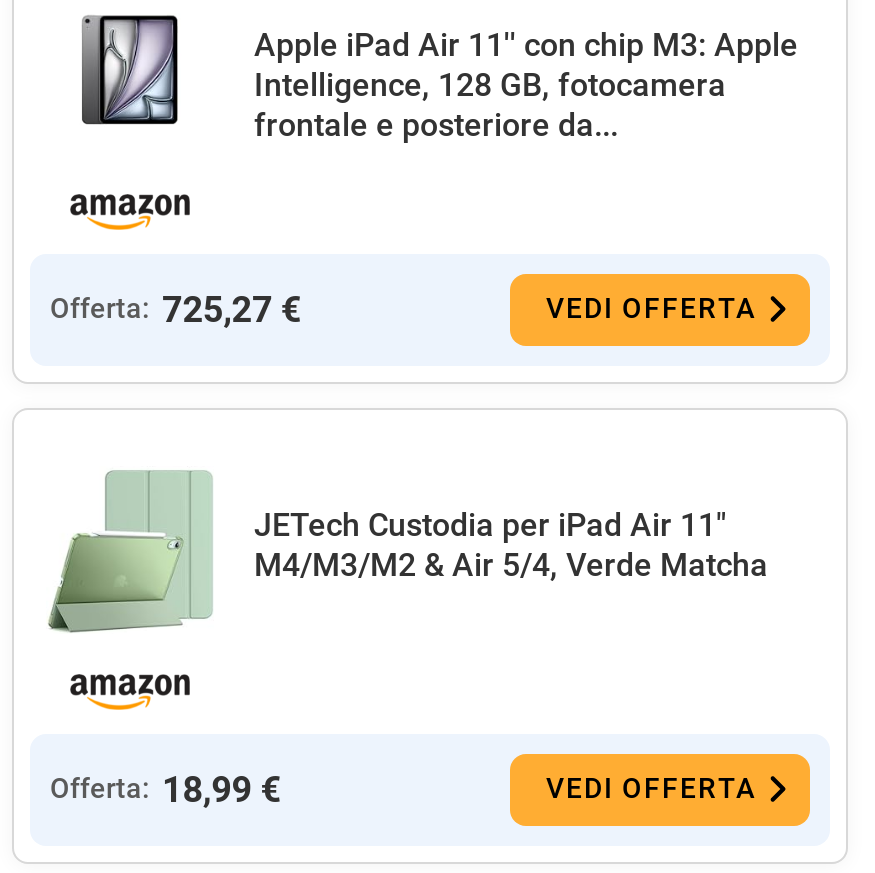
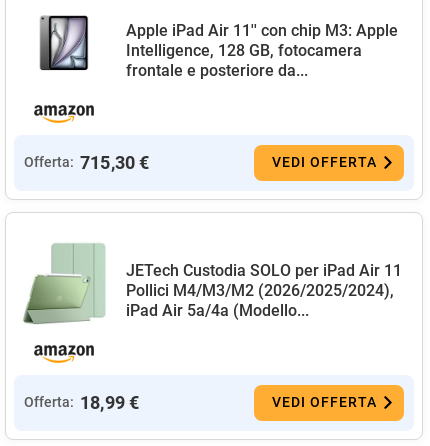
[50,288,301,330] Offerta: 725,27 € -> [24,152,150,173] Offerta: 715,30 €
[254,505,768,583] JETech Custodia per iPad Air 11" | M4/M3/M2 & Air 5/4, Verde Matcha -> [126,260,402,319] JETech Custodia SOLO per iPad Air 11 | Pollici M4/M3/M2 (2026/2025/2024), | iPad Air 5a/4a (Modello...

